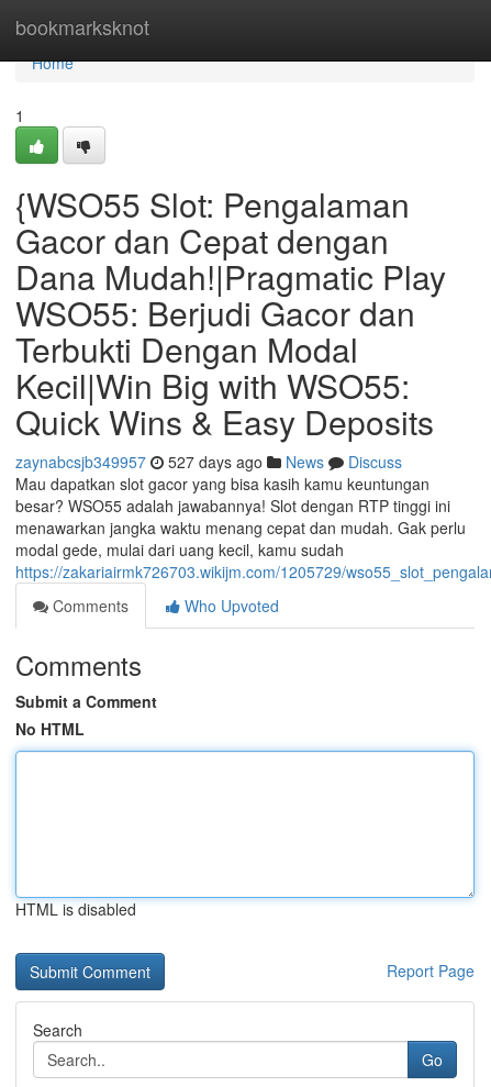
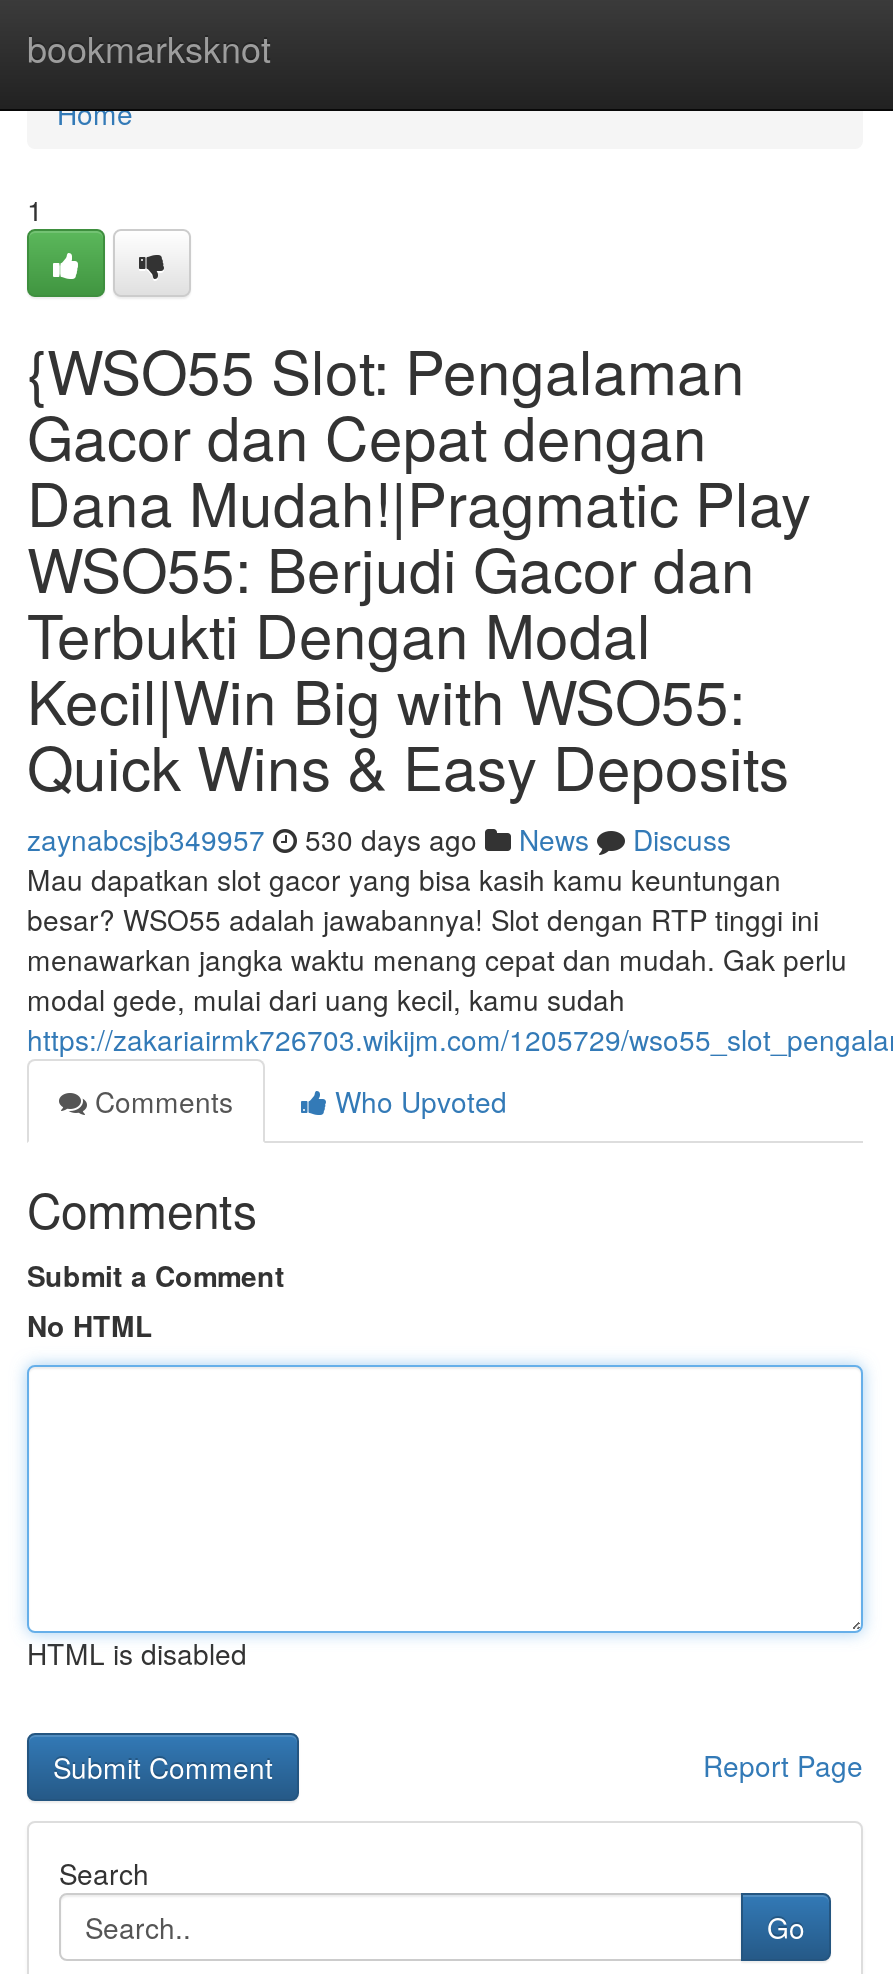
[15,451,402,473] zaynabcsjb349957 527 days ago News Discuss -> [27,819,731,859] zaynabcsjb349957 530 days ago News Discuss

